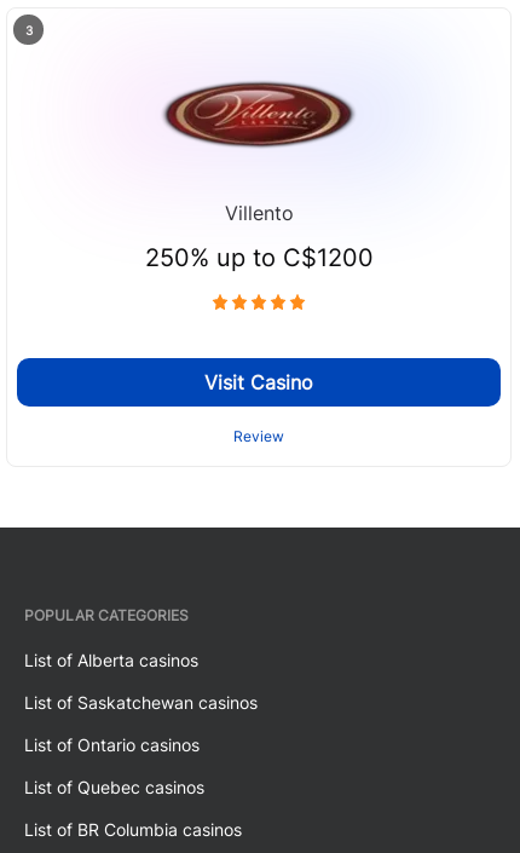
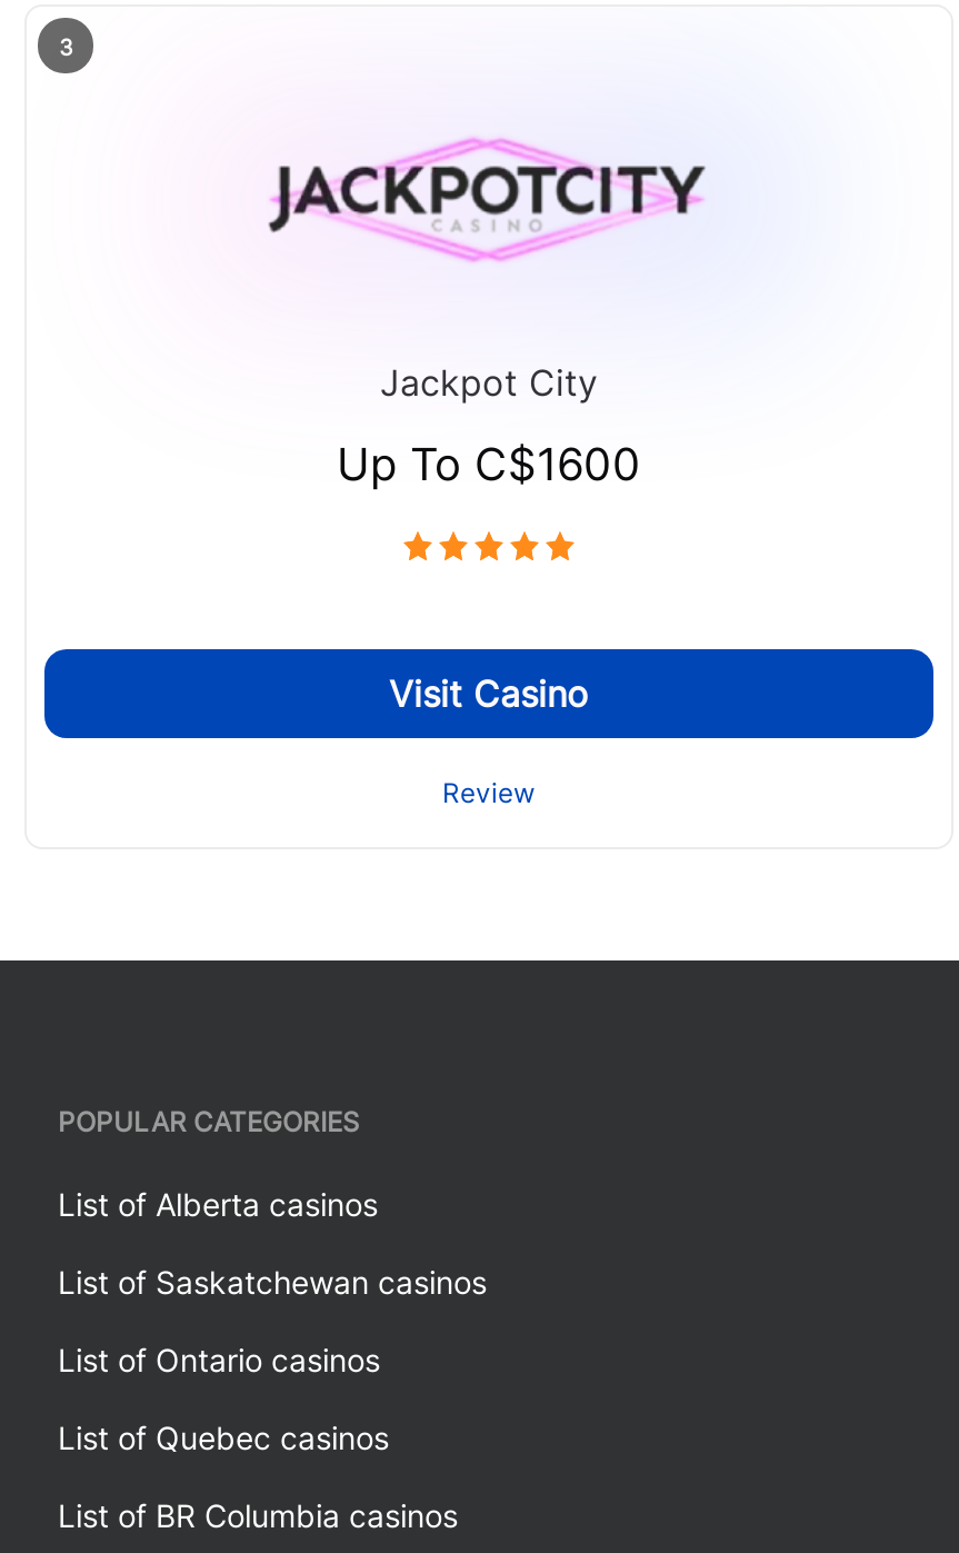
[140,81,375,149] [image] -> [267,138,707,262] [image]
[224,201,293,225] Villento -> [380,360,598,405] Jackpot City
[145,243,373,272] 250% up to C$1200 -> [337,438,641,491] Up To C$1600

